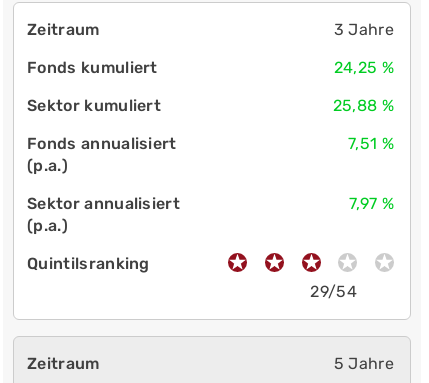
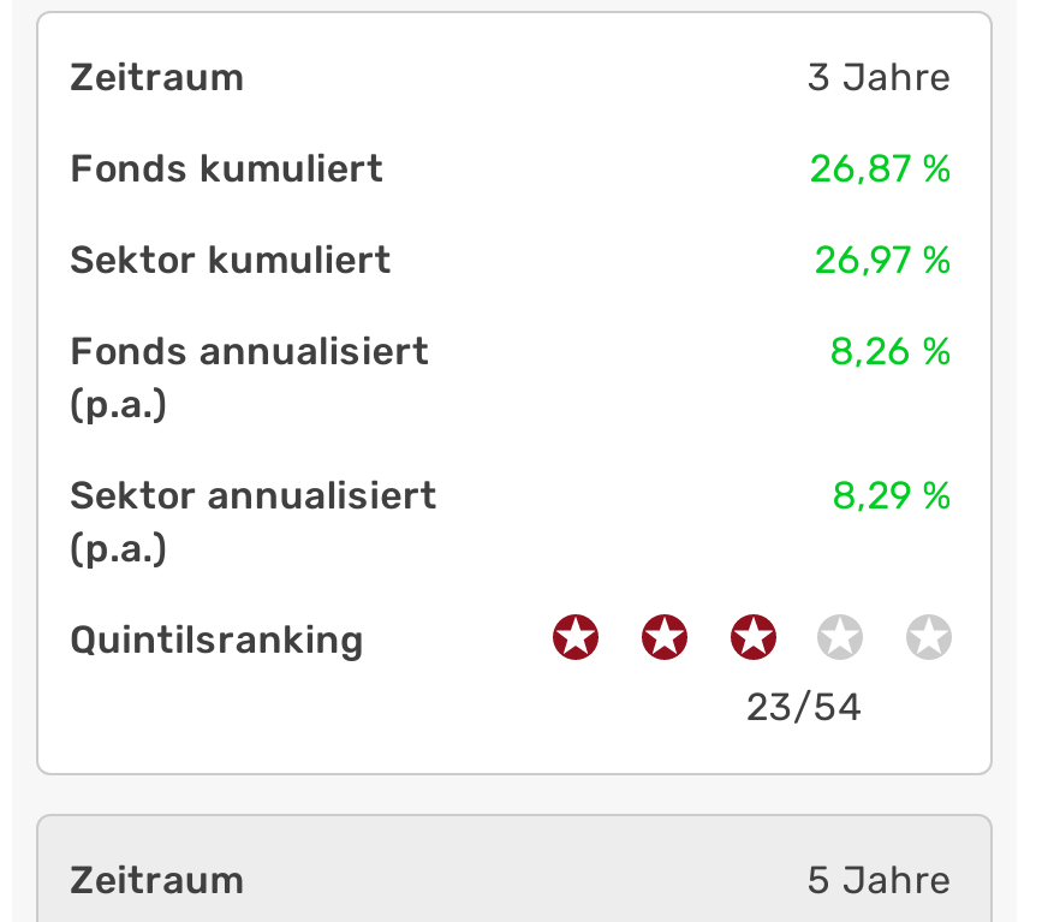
[334,58,394,77] 24,25 % -> [810,145,952,190] 26,87 %
[333,96,394,115] 25,88 % -> [814,236,952,282] 26,97 %
[348,134,394,153] 7,51 % -> [830,327,952,373] 8,26 %
[349,194,394,213] 7,97 % -> [832,472,952,517] 8,29 %
[310,282,357,301] 29/54 -> [746,683,863,729] 23/54

